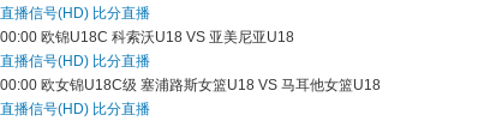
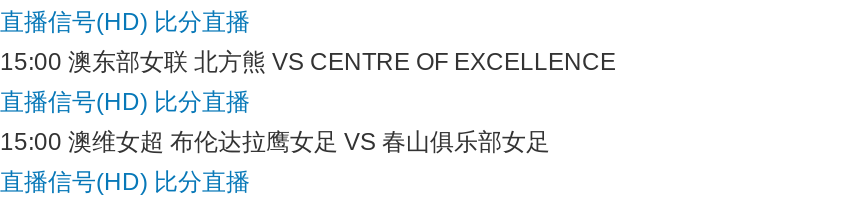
[0,29,294,46] 00:00 欧锦U18C科索沃U18 VS 亚美尼亚U18 -> [0,48,616,76] 15:00 澳东部女联北方熊 VS CENTRE OF EXCELLENCE
[0,77,381,93] 00:00 欧女锦U18C级塞浦路斯女篮U18 VS 马耳他女篮U18 -> [0,128,550,156] 15:00 澳维女超布伦达拉鹰女足 VS 春山俱乐部女足

